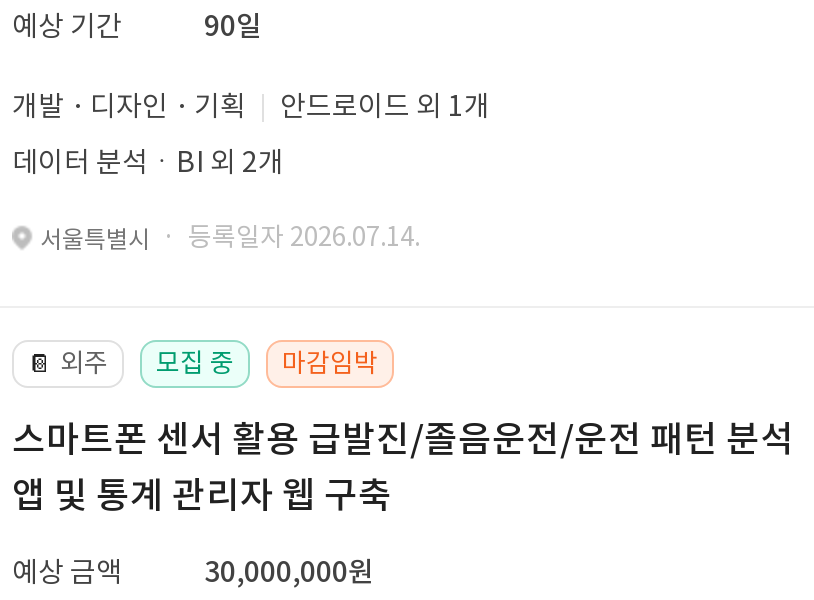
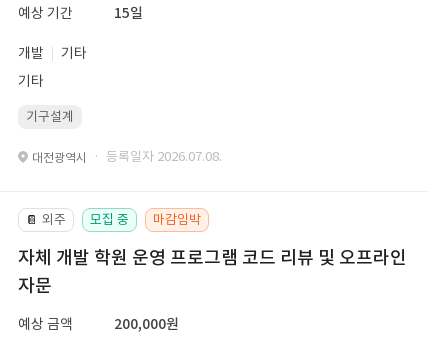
[12,8,490,254] 90일 | 개발 · 디자인 · 기획 | 안드로이드 외 1개 | 데이터 분석ㆍBI 외 2개 | 서울특별시 · 등록일자 2026.07.14. -> [18,4,222,165] 15일 | 개발 | 기타 | 기타 | 기구설계 | 대전광역시 · 등록일자 2026.07.08.
[12,416,794,518] 스마트폰 센서 활용 급발진/졸음운전/운전 패턴 분석 | 앱 및 통계 관리자 웹 구축 -> [18,246,407,297] 자체 개발 학원 운영 프로그램 코드 리뷰 및 오프라인 | 자문
[204,554,374,590] 30,000,000원 -> [114,315,179,333] 200,000원

